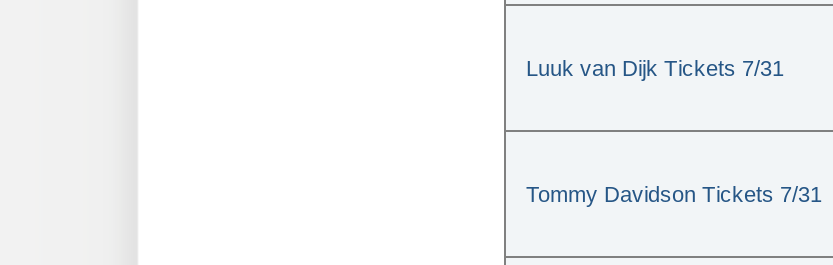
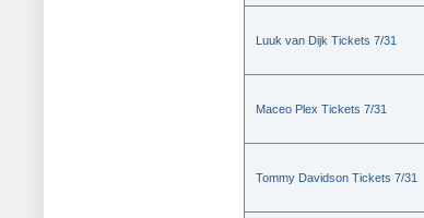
none -> [256,103,387,116] Maceo Plex Tickets 7/31

